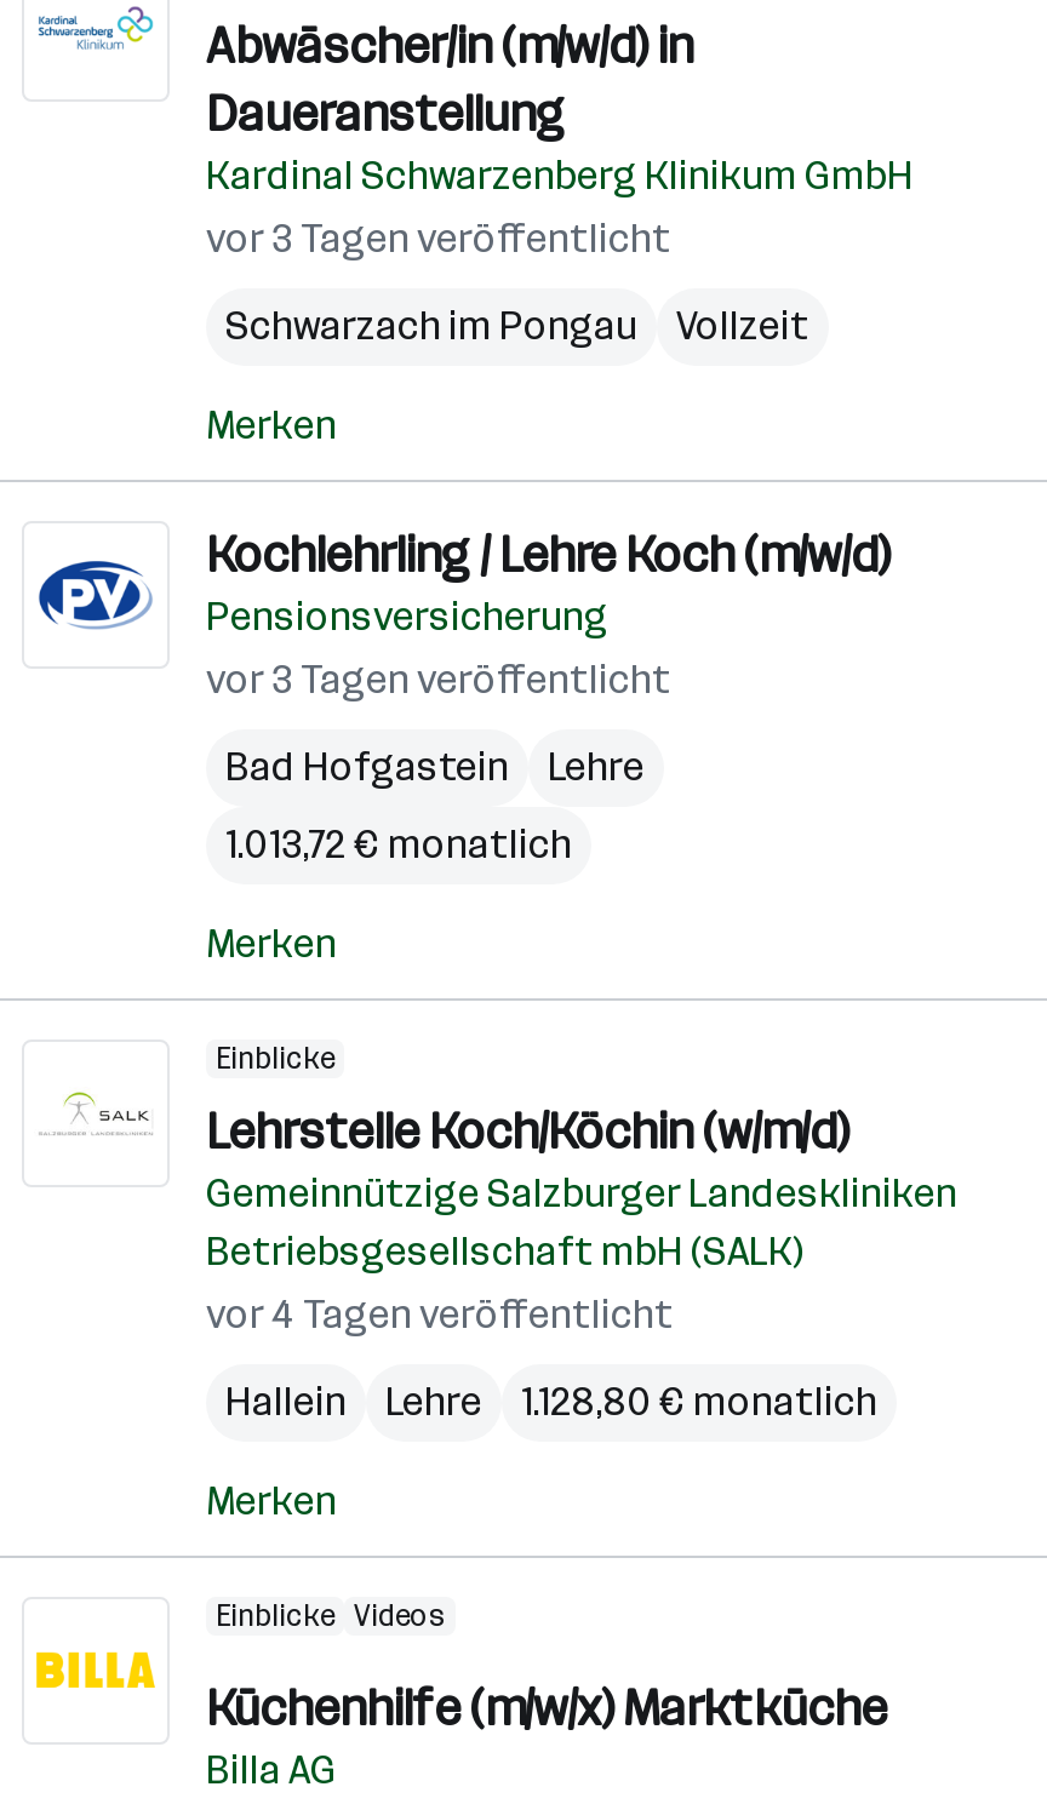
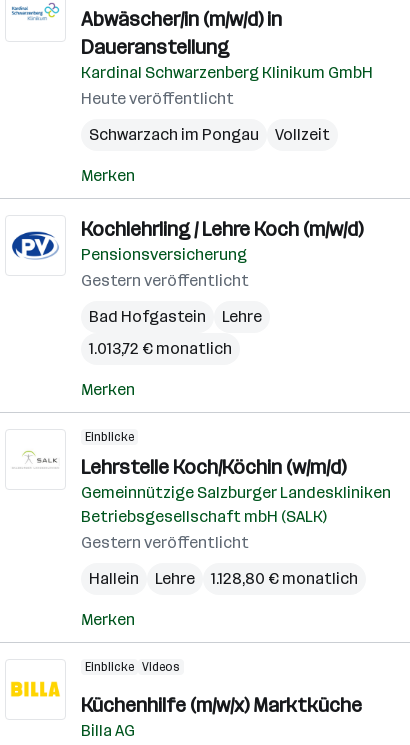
[206,216,671,262] vor 3 Tagen veröffentlicht -> [81,89,234,108] Heute veröffentlicht
[206,657,671,703] vor 3 Tagen veröffentlicht -> [81,271,249,290] Gestern veröffentlicht
[206,1292,674,1338] vor 4 Tagen veröffentlicht -> [81,533,249,552] Gestern veröffentlicht

